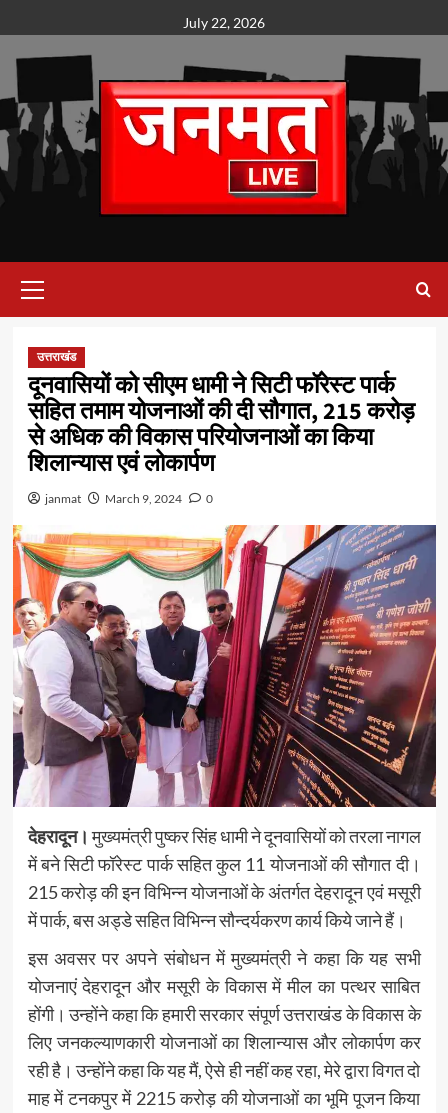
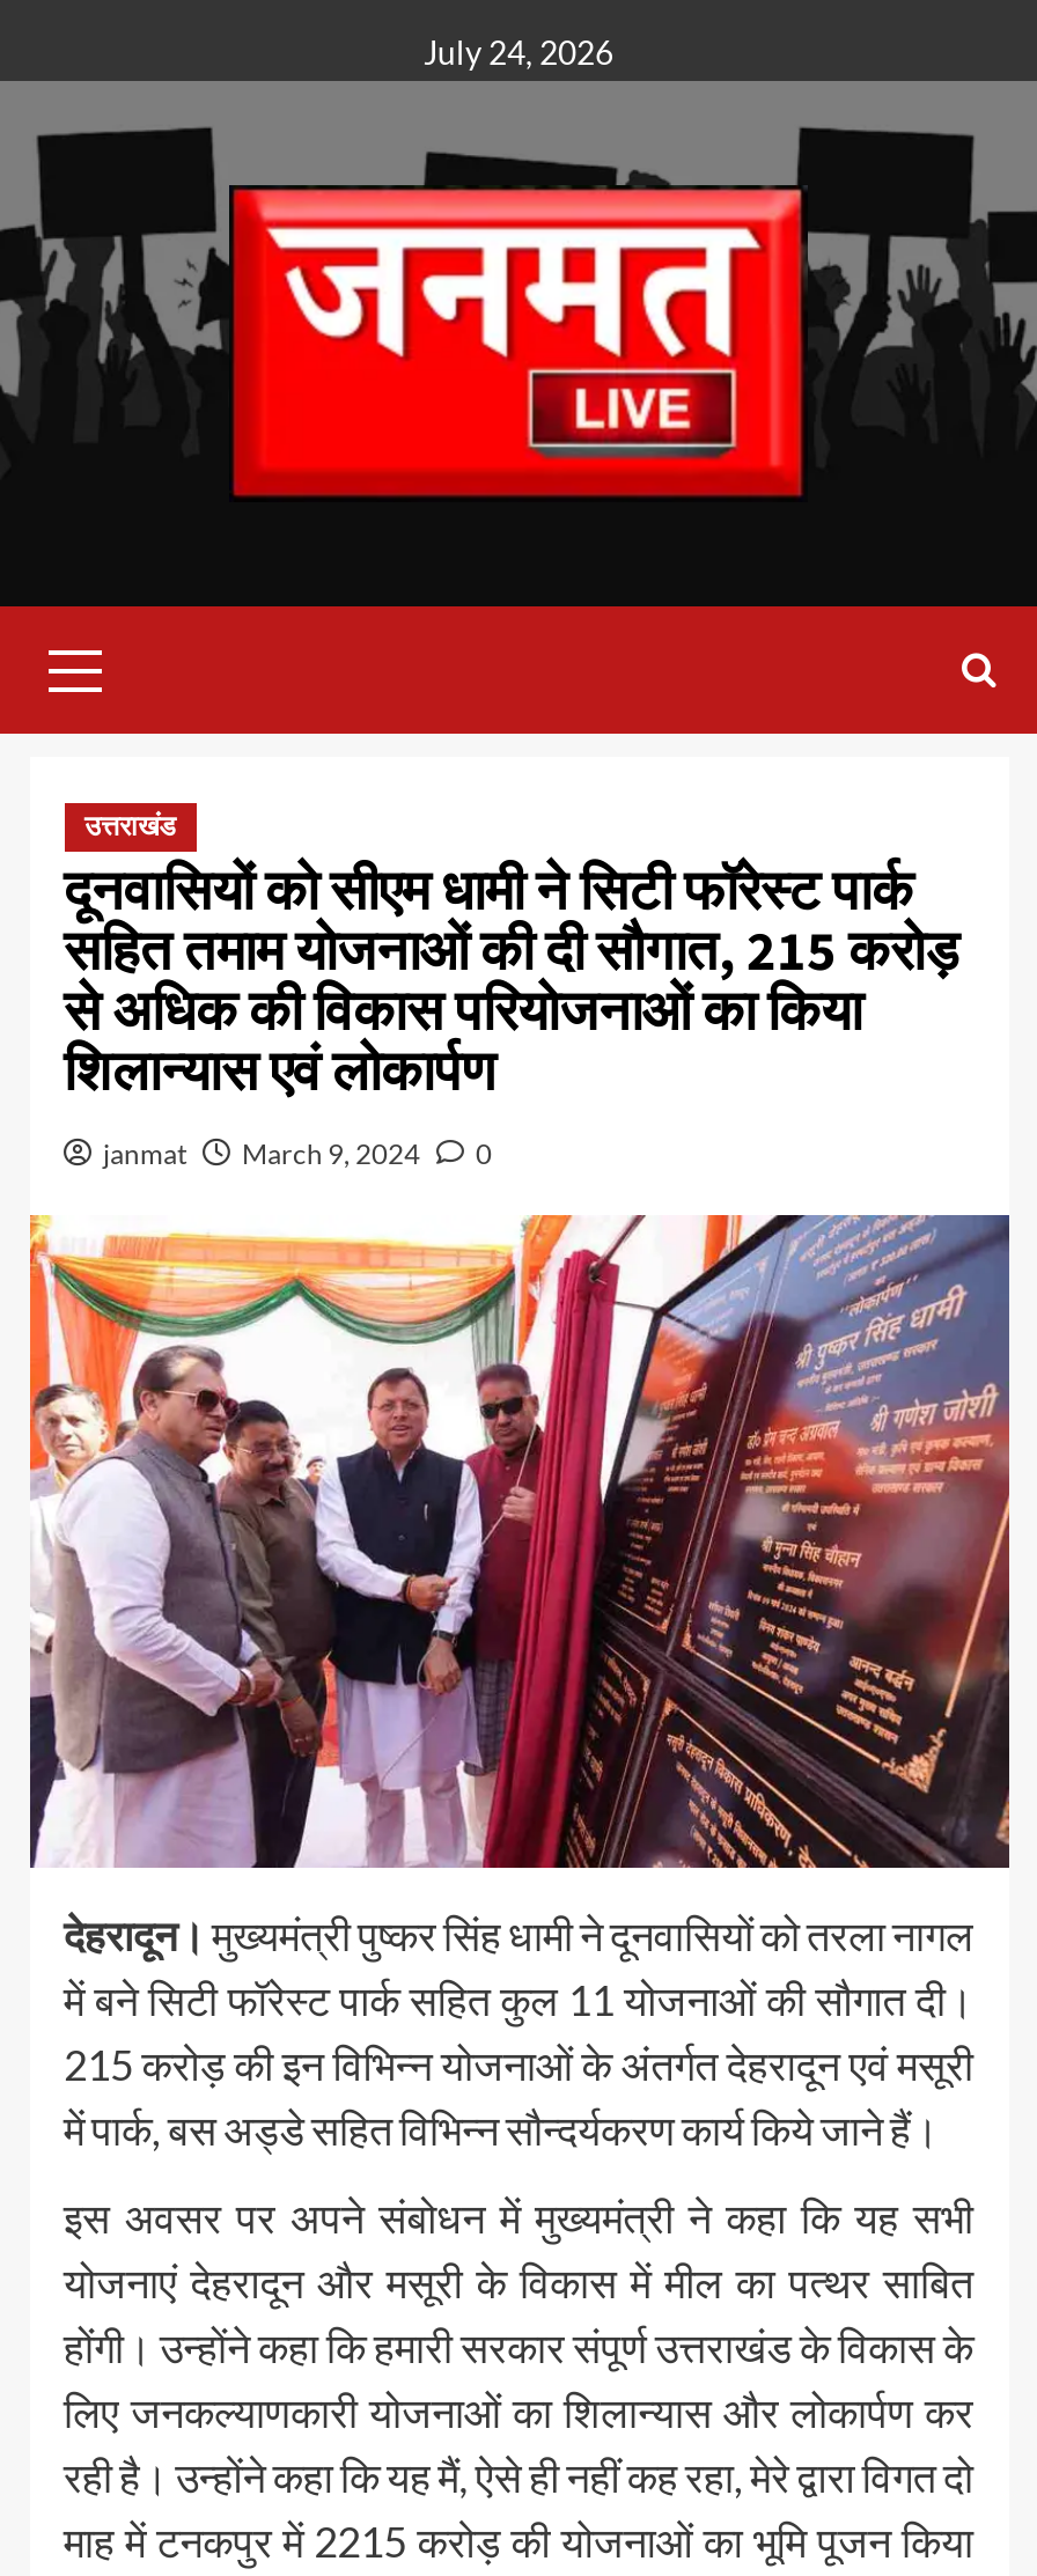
[183,14,265,31] July 22, 2026 -> [424,32,613,72] July 24, 2026

